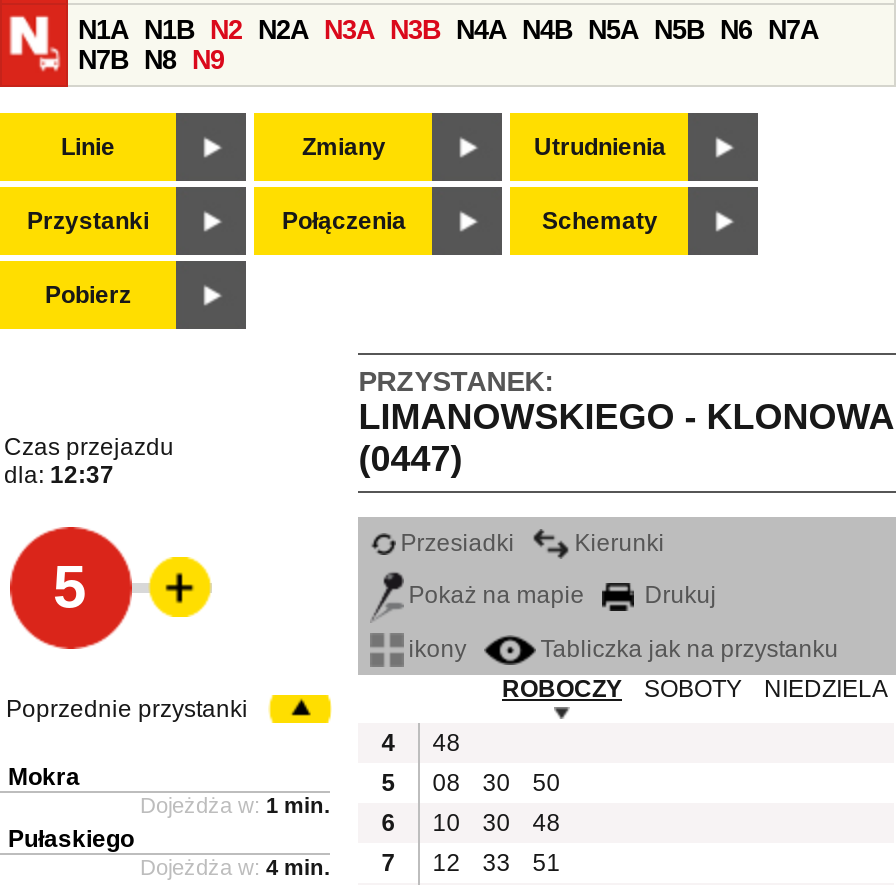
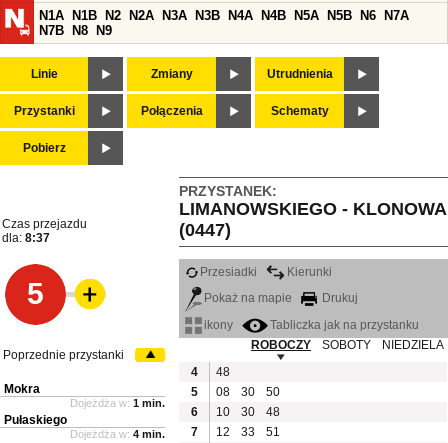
[4,461,114,489] dla: 12:37 -> [2,231,50,245] dla: 8:37

